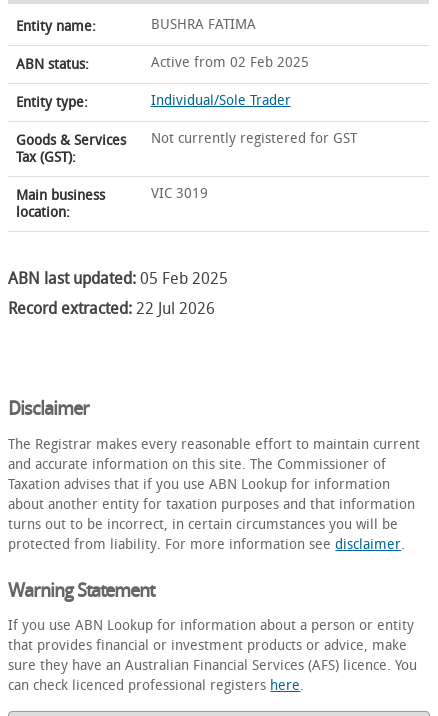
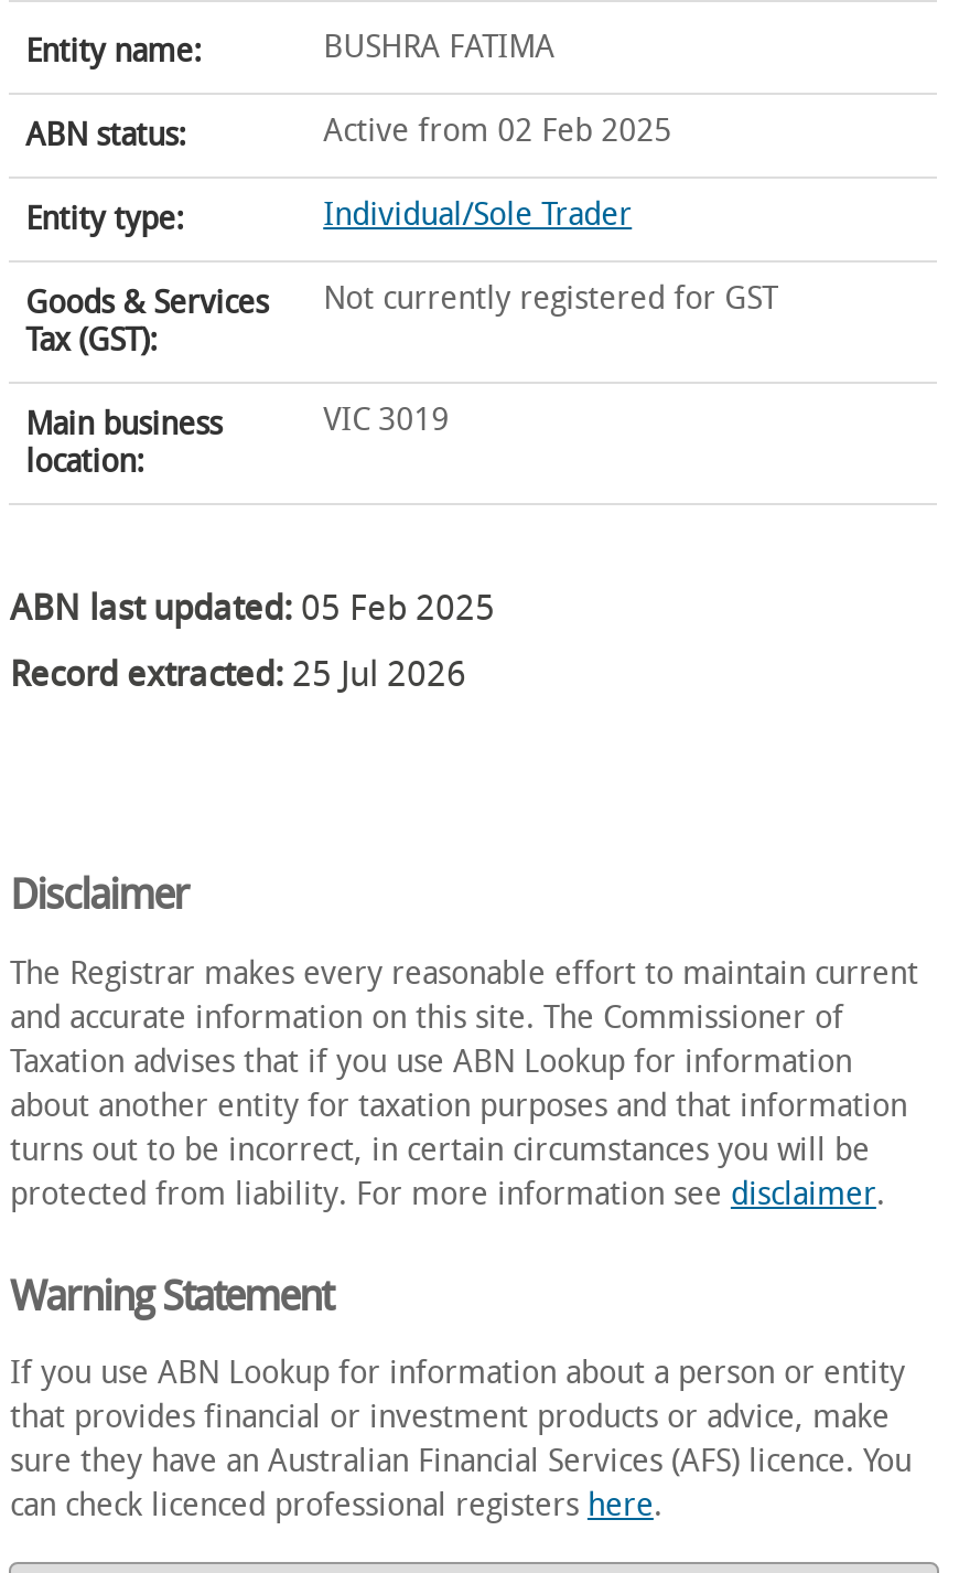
[8,299,215,318] Record extracted: 22 Jul 2026 -> [10,653,466,695] Record extracted: 25 Jul 2026

